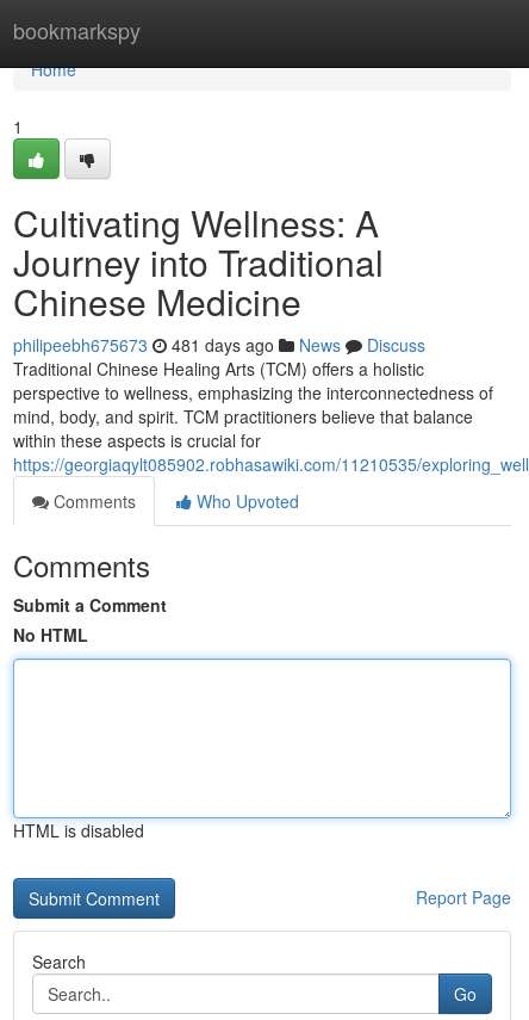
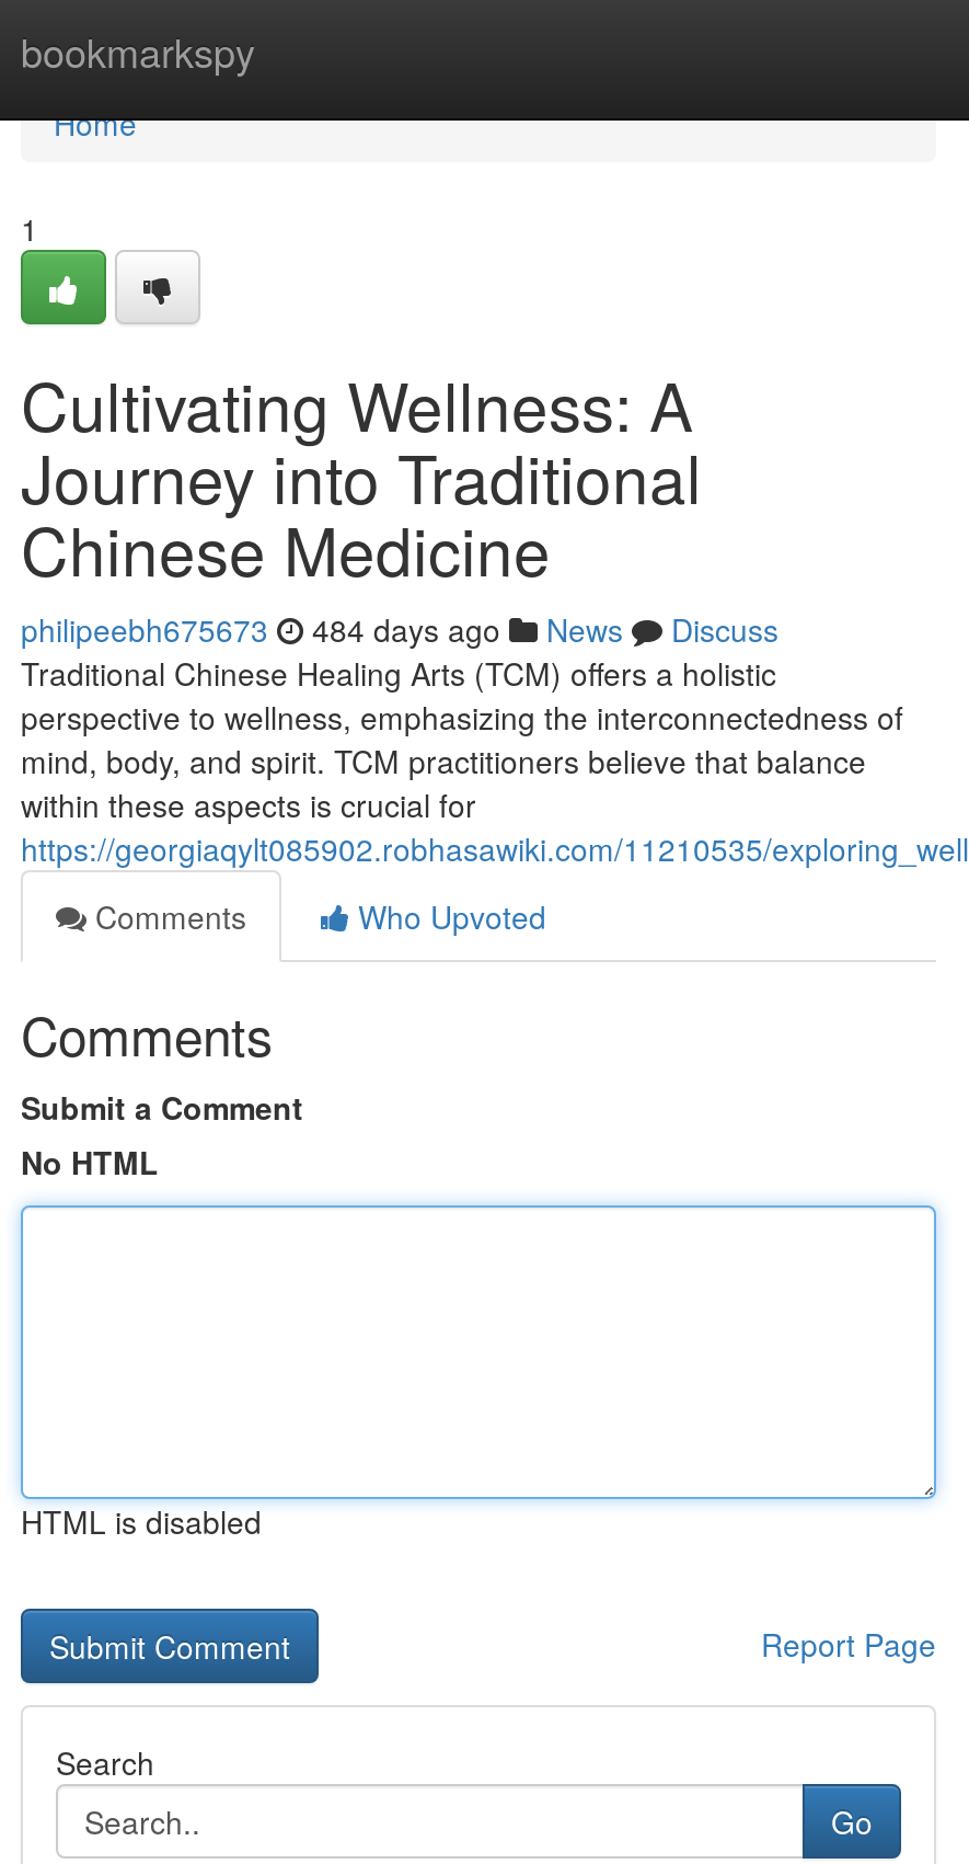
[13,333,425,357] philipeebh675673 481 days ago News Discuss -> [21,607,778,651] philipeebh675673 484 days ago News Discuss

